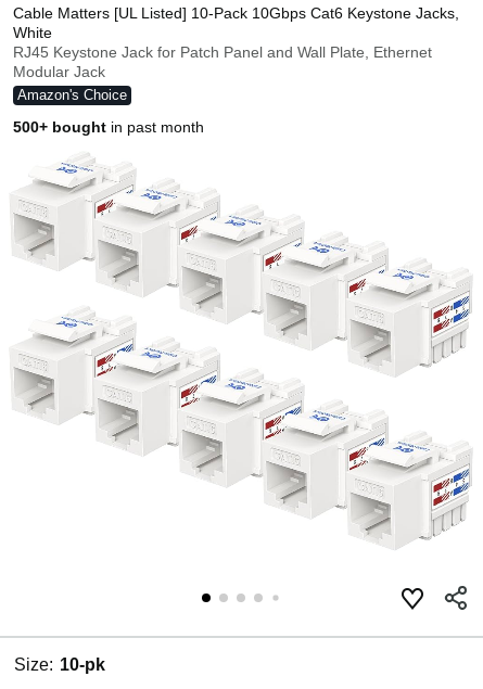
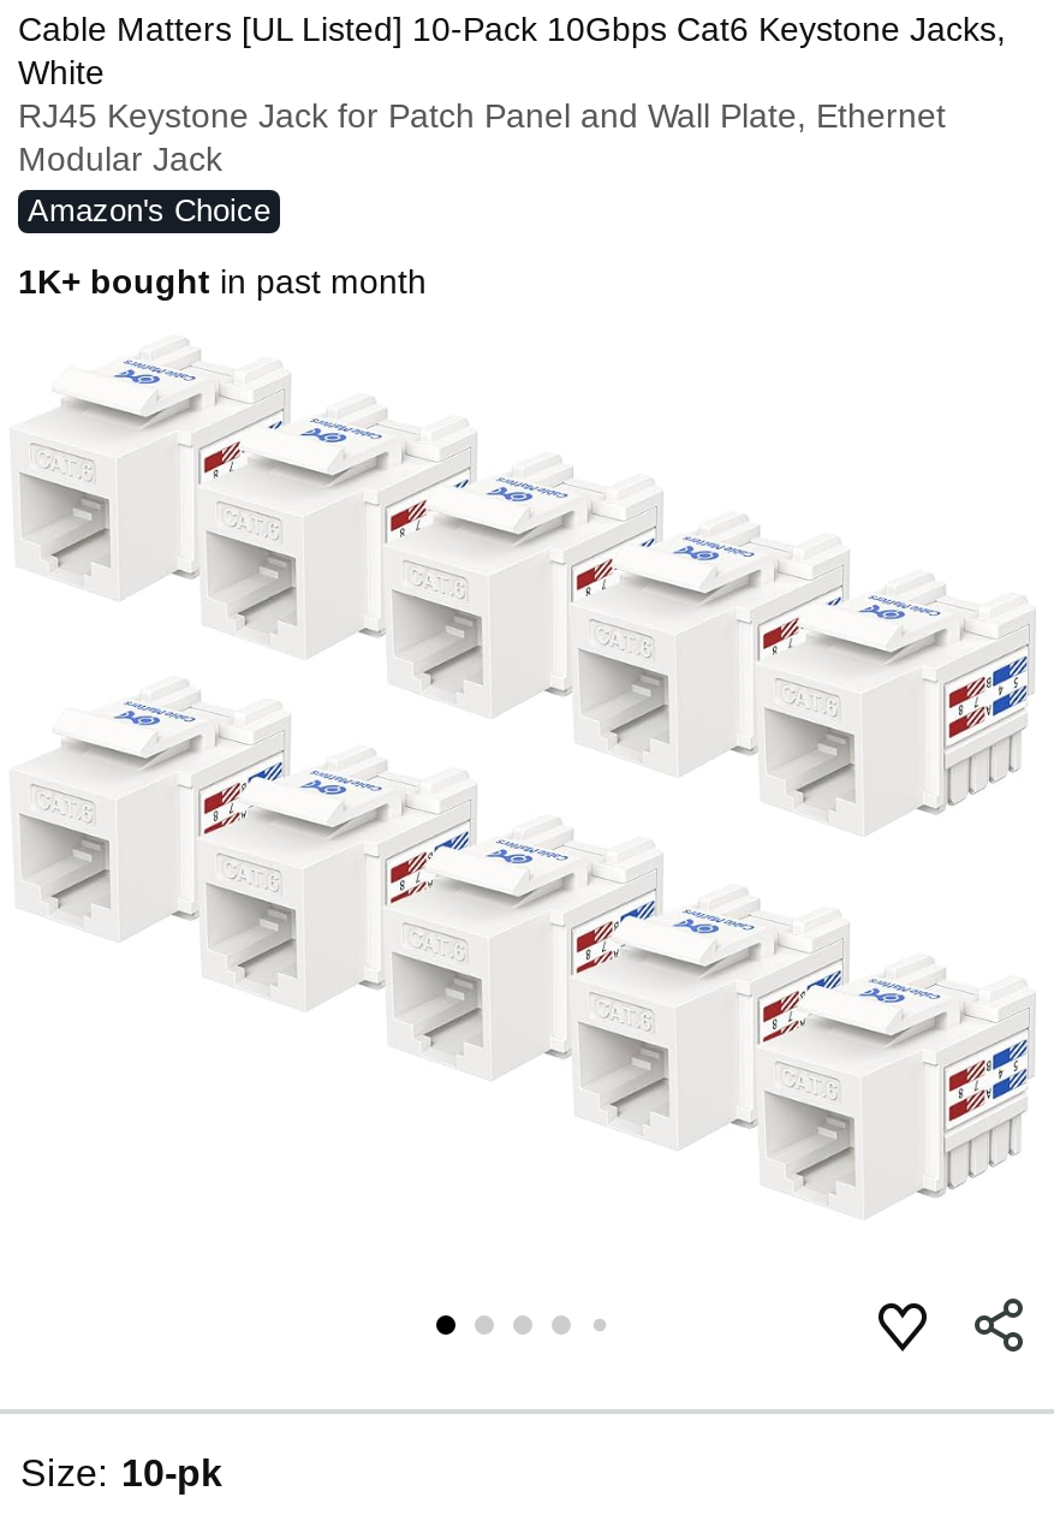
[13,118,204,136] 500+ bought in past month -> [18,262,427,301] 1K+ bought in past month

